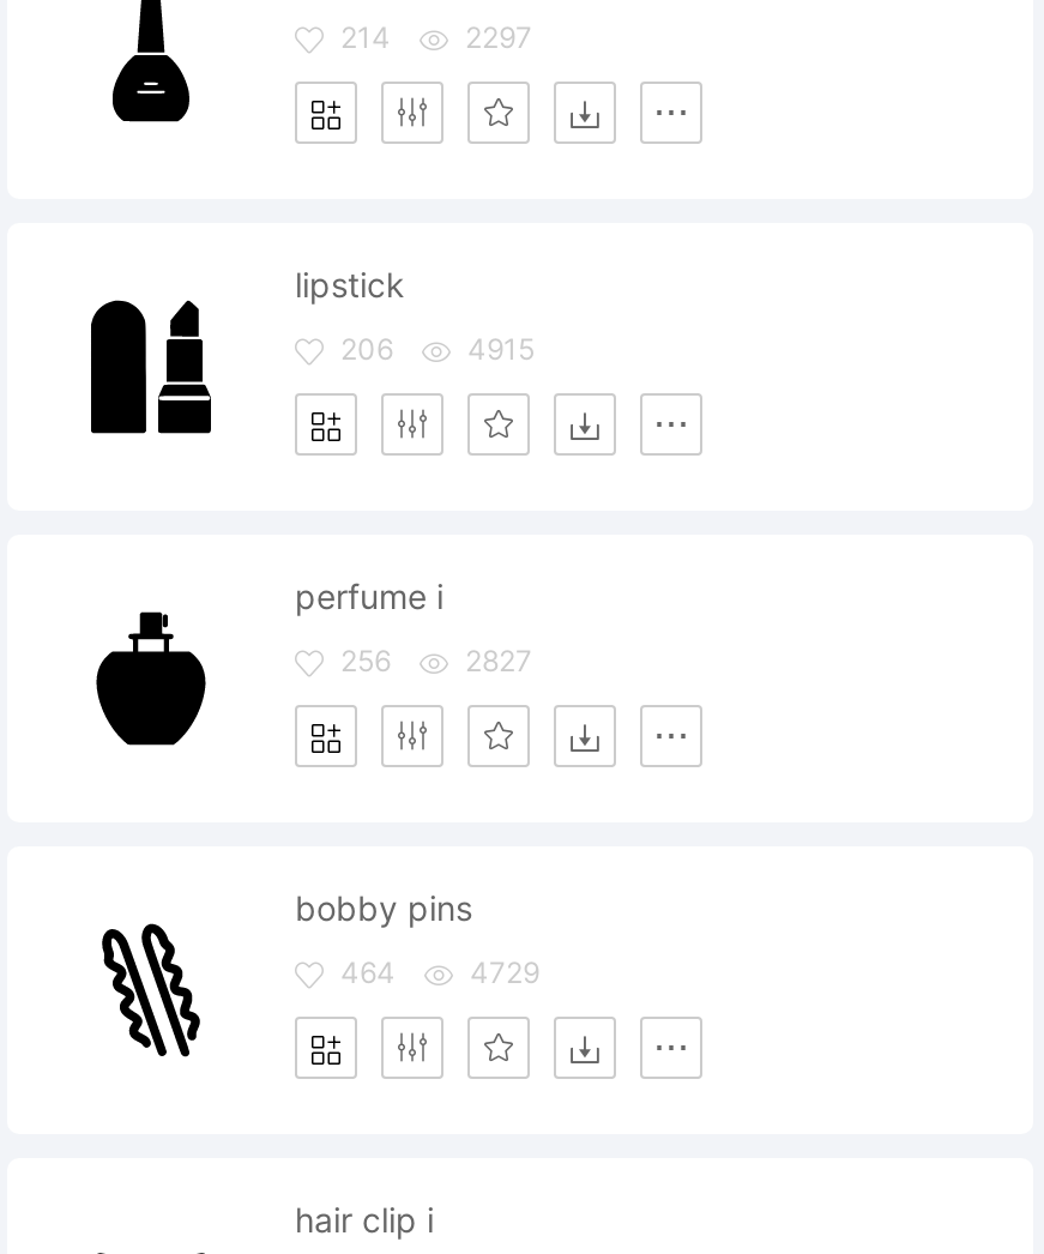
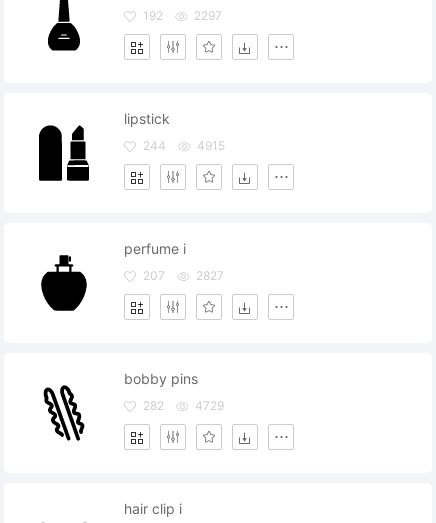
[340,19,391,55] 214 -> [143,8,163,23] 192
[340,331,393,367] 206 -> [143,138,166,153] 244
[340,643,391,679] 256 -> [143,268,165,283] 207
[340,954,396,990] 464 -> [143,398,164,413] 282

